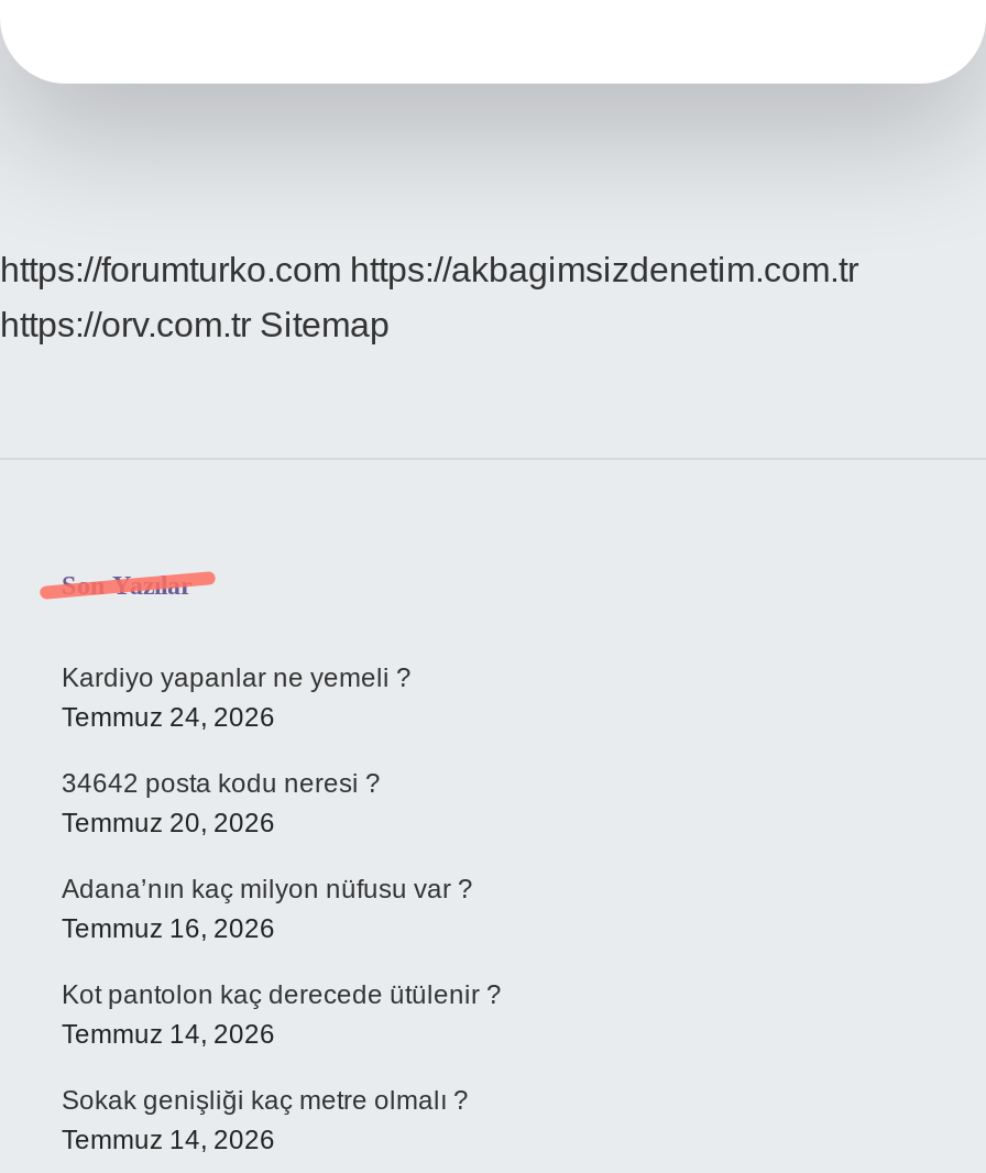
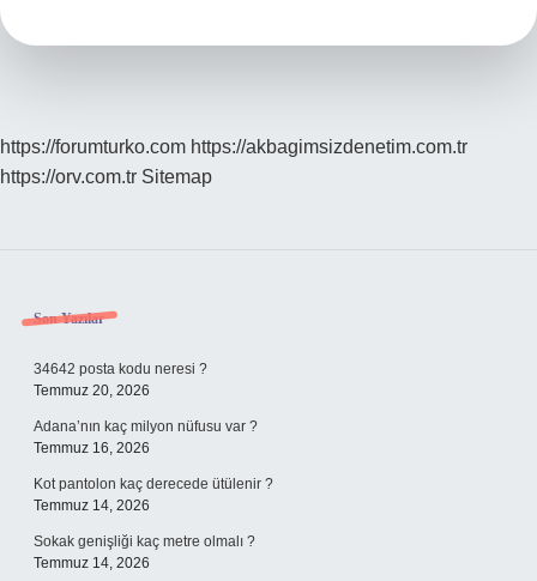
[62,662,412,733] Kardiyo yapanlar ne yemeli ? | Temmuz 24, 2026 -> none

